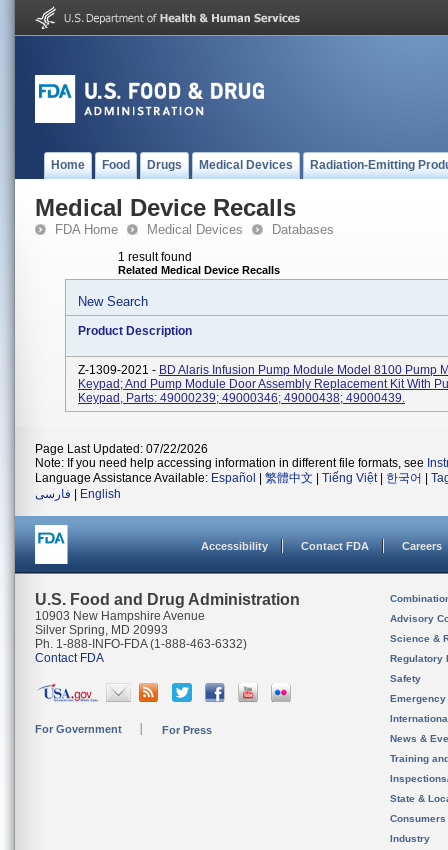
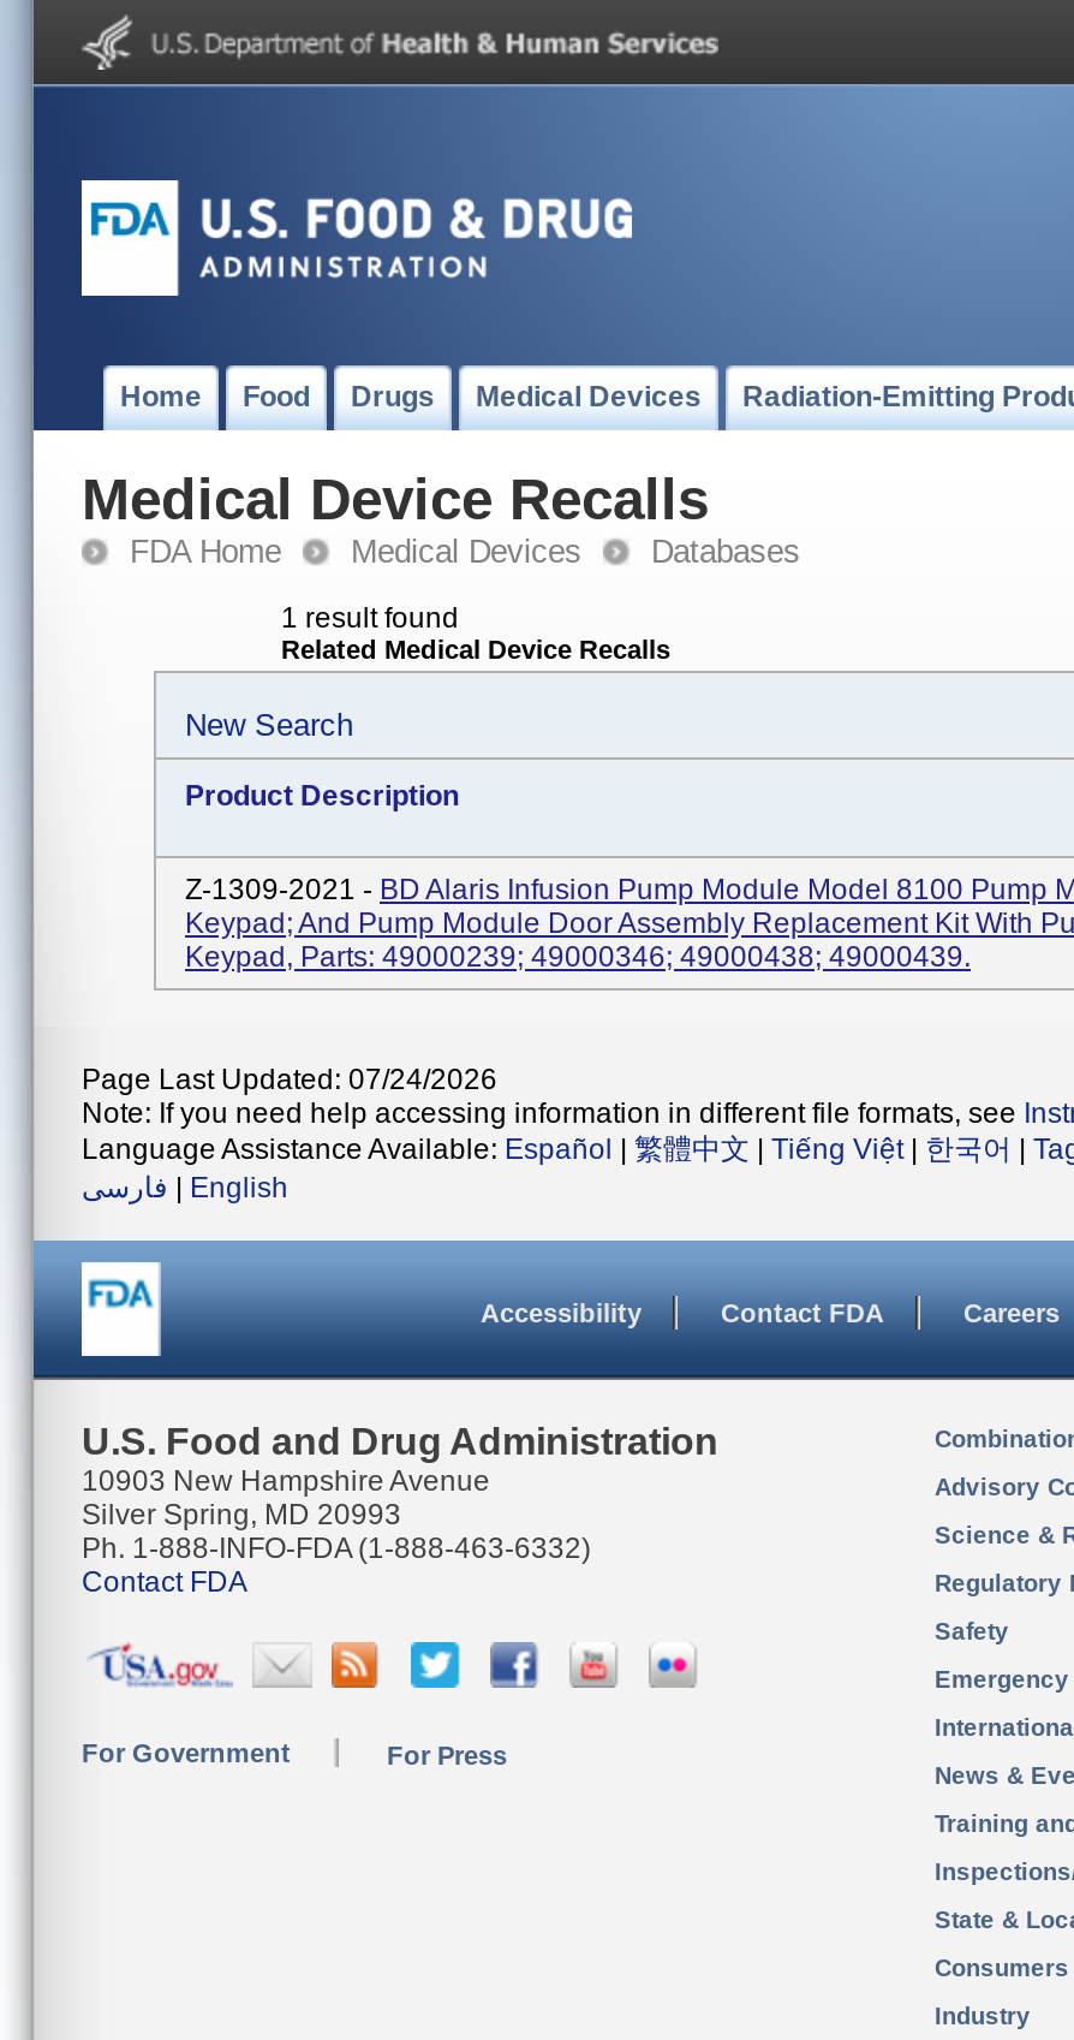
[35,442,208,456] Page Last Updated: 07/22/2026 -> [82,1063,497,1096] Page Last Updated: 07/24/2026

